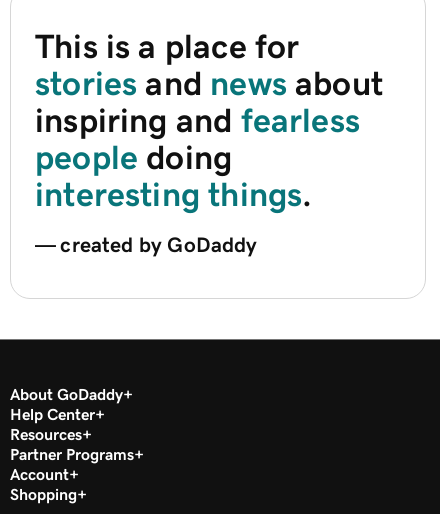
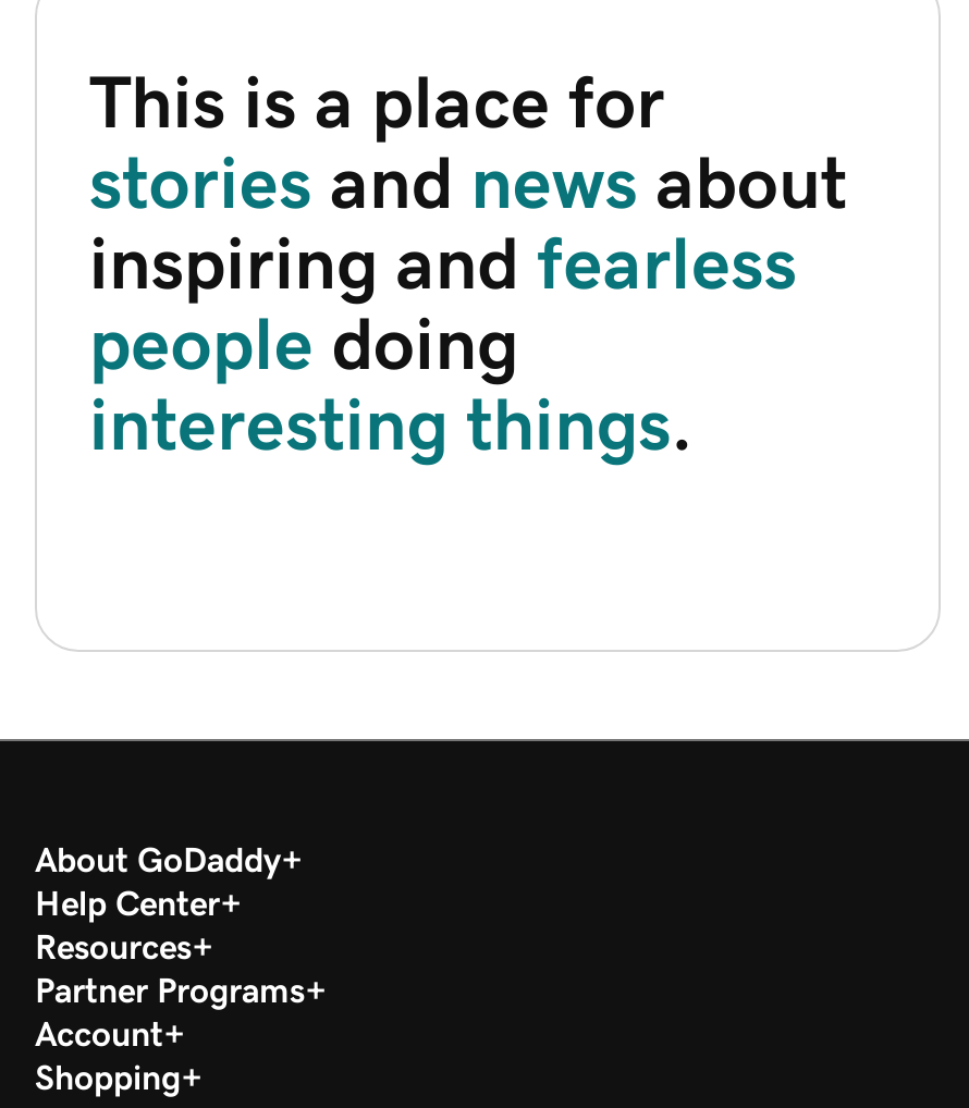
[35,233,258,257] — created by GoDaddy -> none

